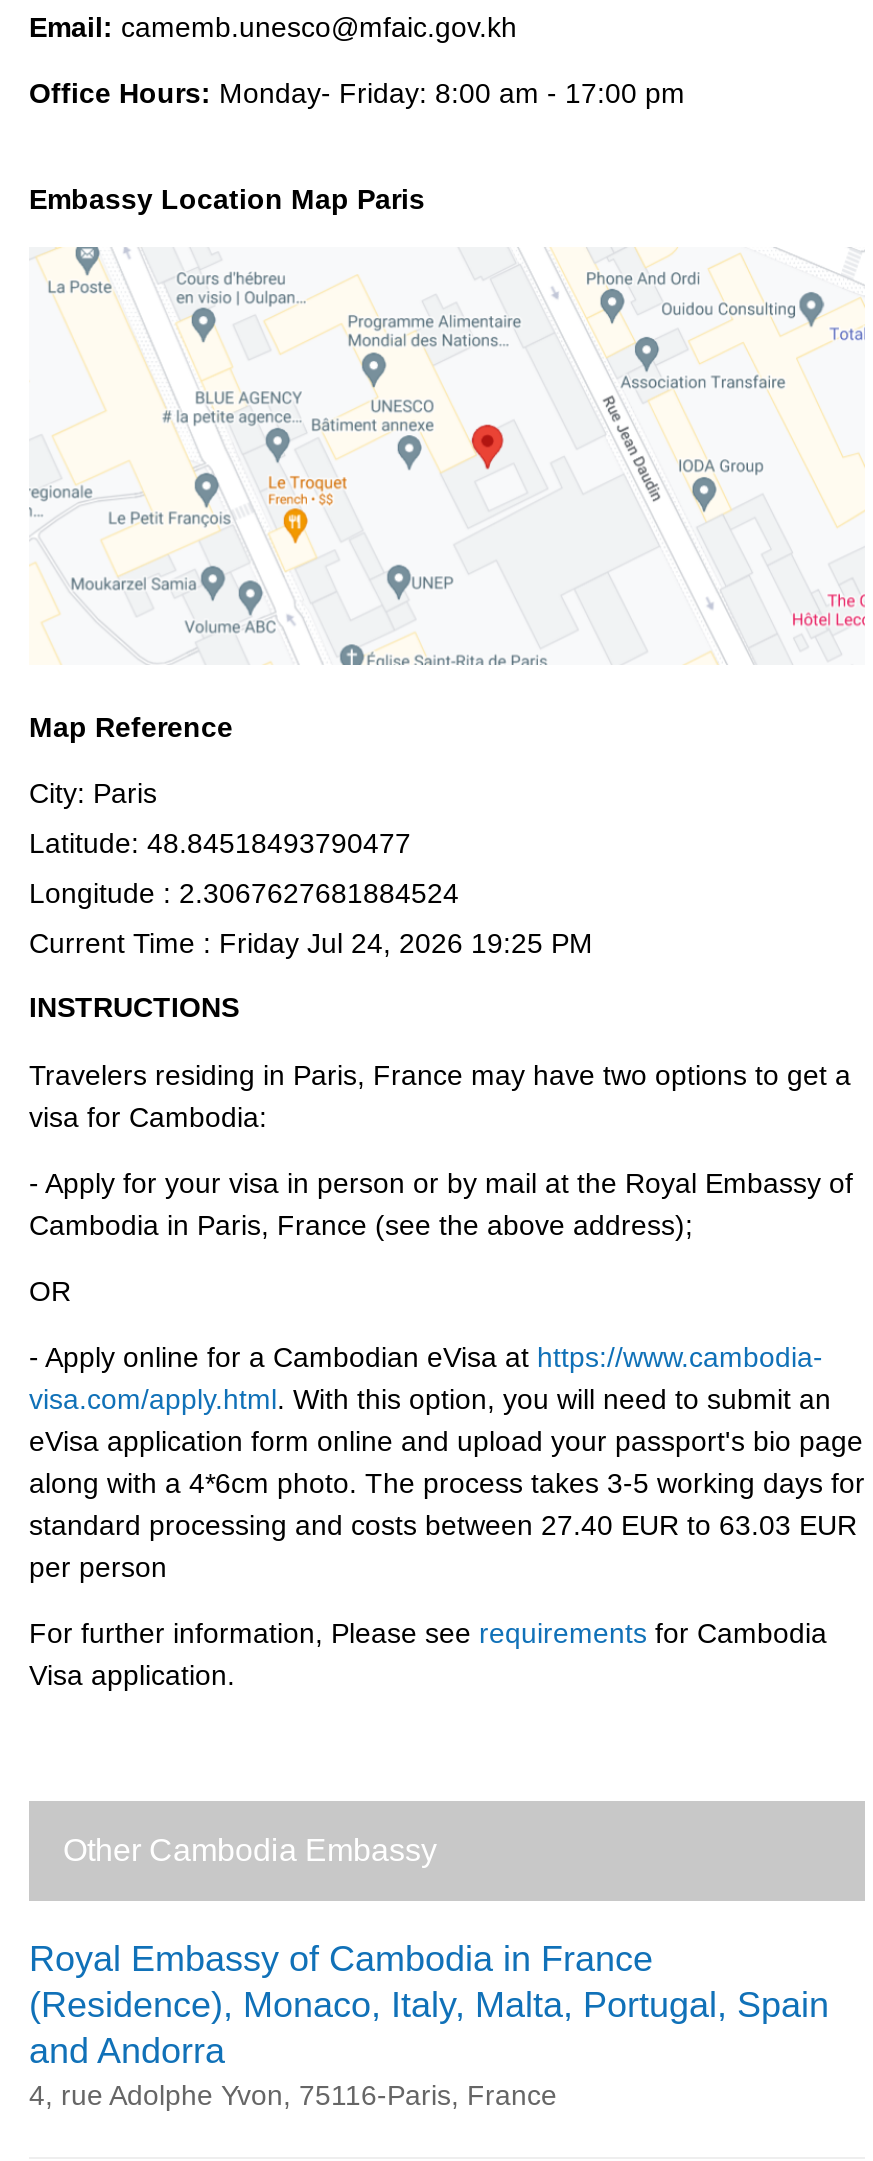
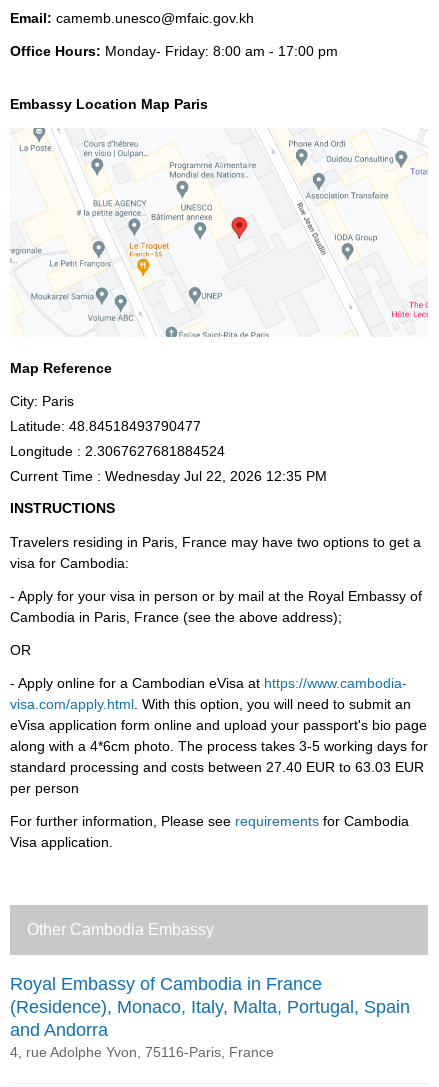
[29,926,593,958] Current Time : Friday Jul 24, 2026 19:25 PM -> [10,468,327,484] Current Time : Wednesday Jul 22, 2026 12:35 PM

